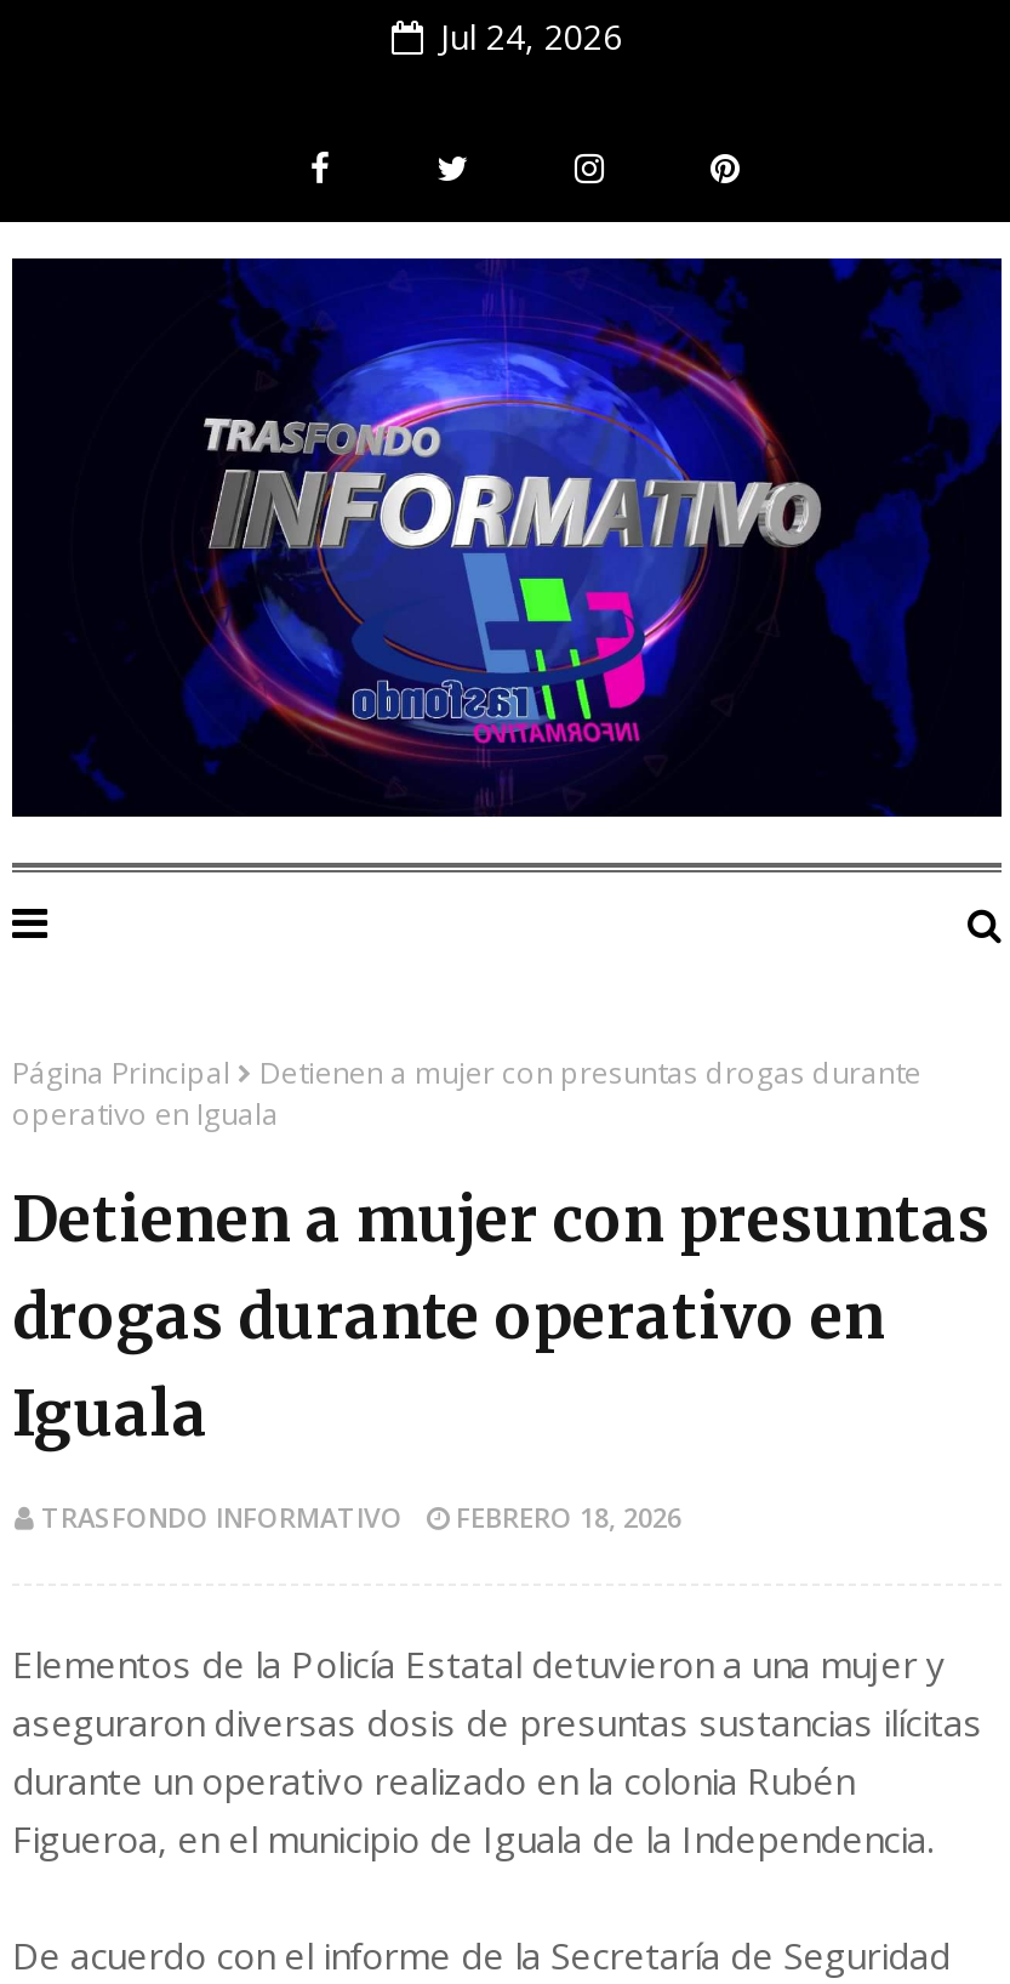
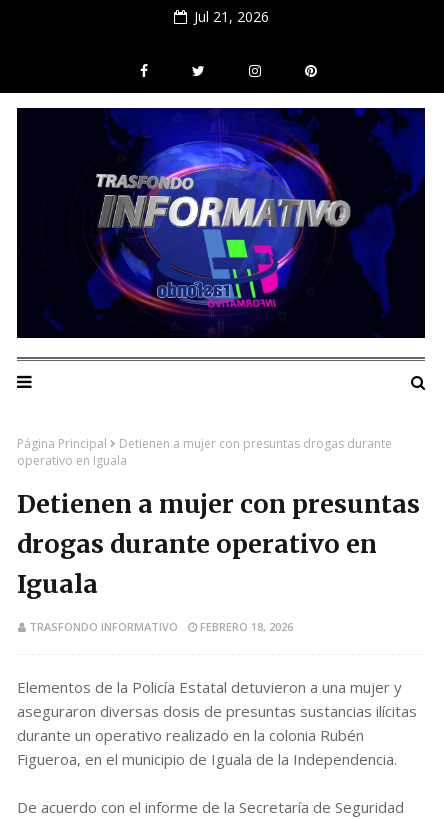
[440,13,622,59] Jul 24, 2026 -> [193,7,268,26] Jul 21, 2026

